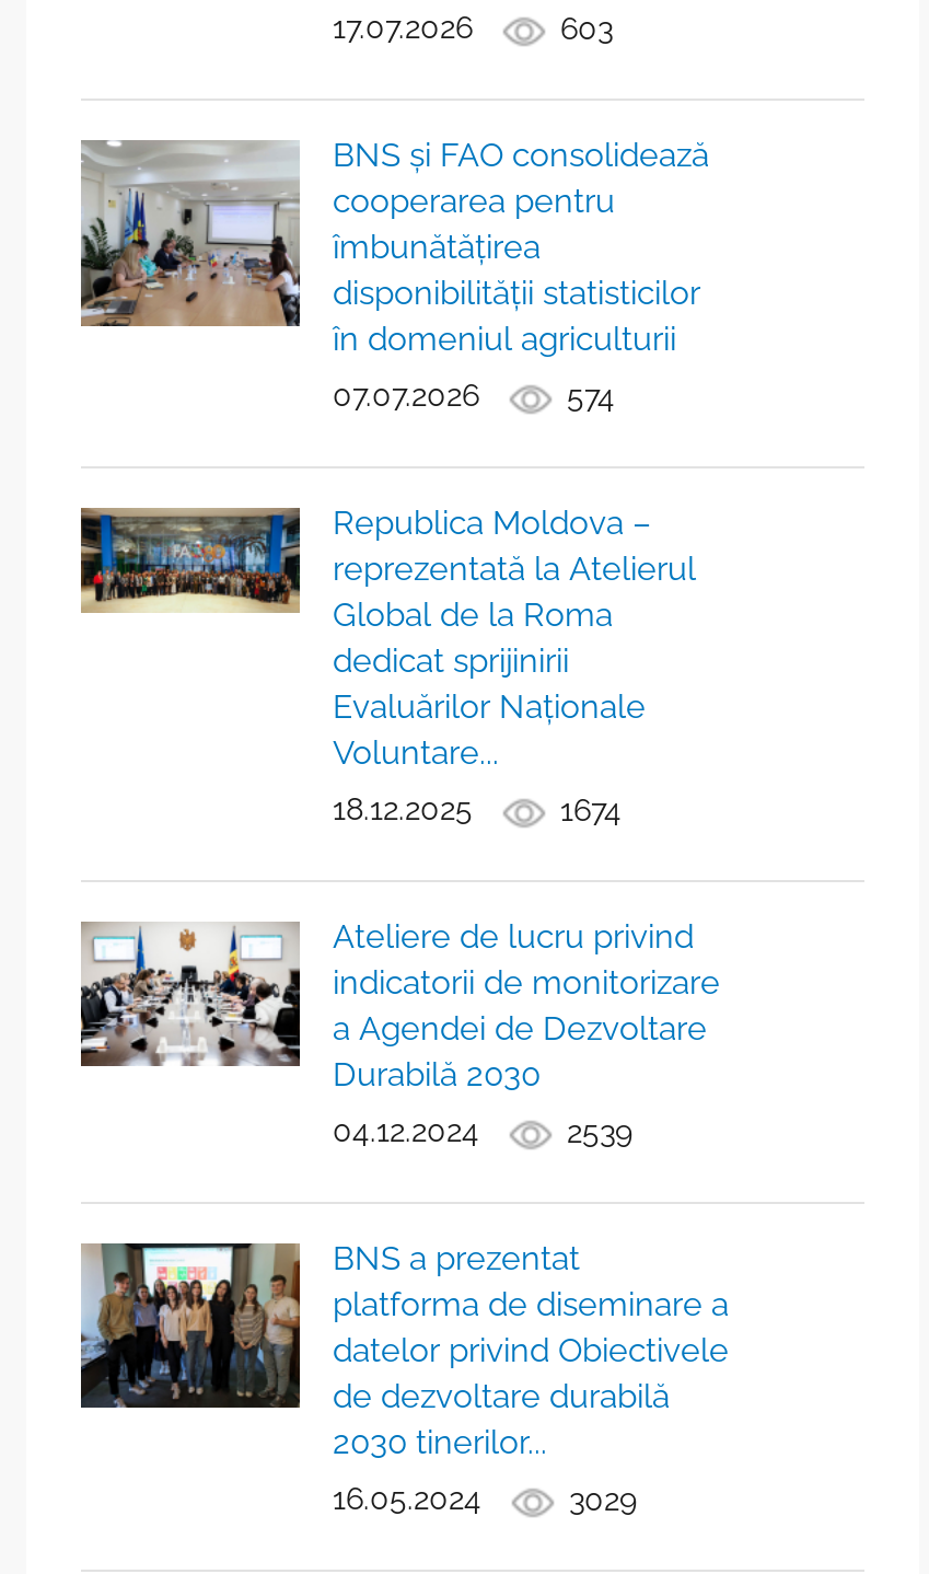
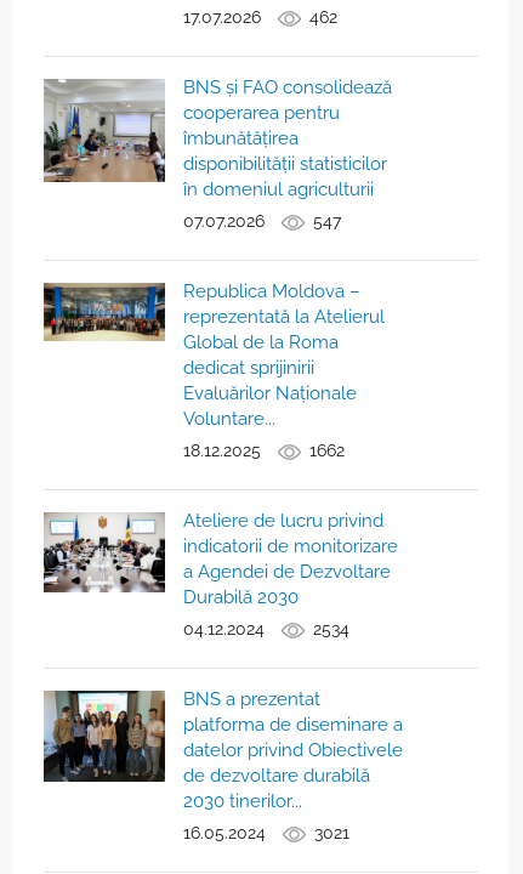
[333,10,613,45] 17.07.2026 603 -> [183,7,337,26] 17.07.2026 462
[333,378,615,413] 07.07.2026 574 -> [183,211,341,230] 07.07.2026 547
[333,792,622,827] 18.12.2025 1674 -> [183,440,345,460] 18.12.2025 1662
[333,1113,632,1148] 04.12.2024 2539 -> [183,619,349,638] 04.12.2024 2534
[333,1481,637,1516] 16.05.2024 3029 -> [183,823,349,842] 16.05.2024 3021

